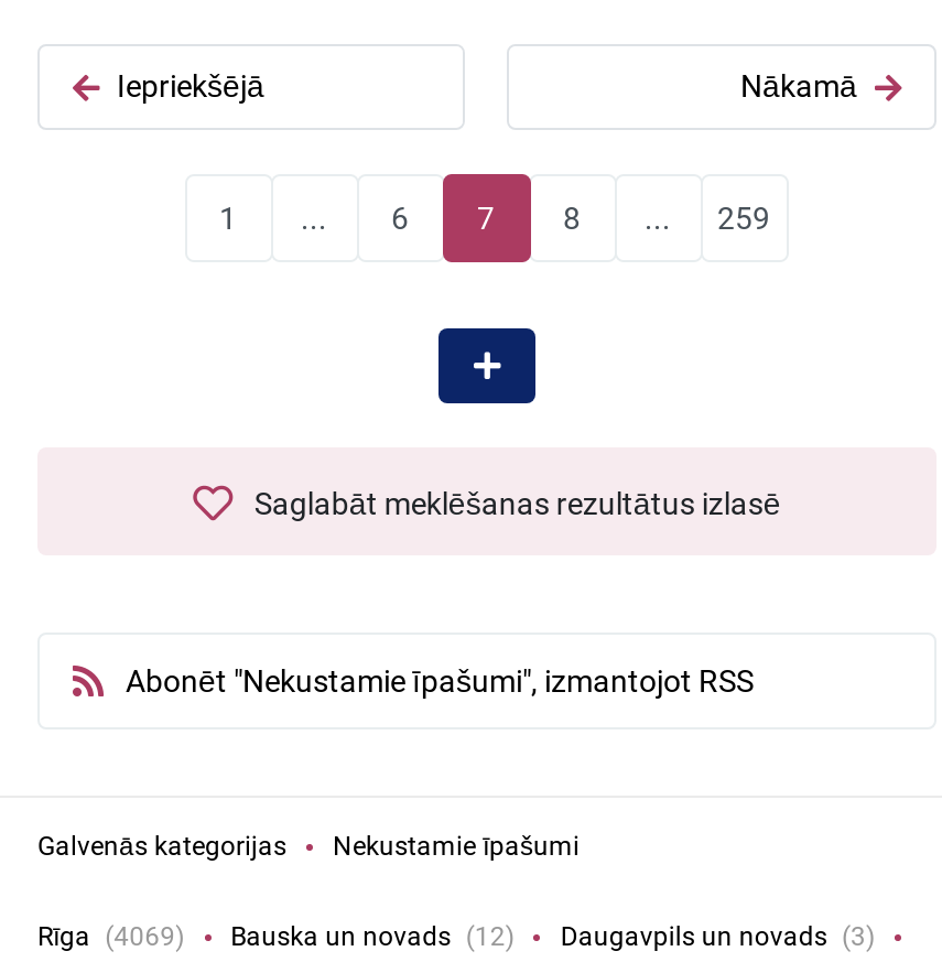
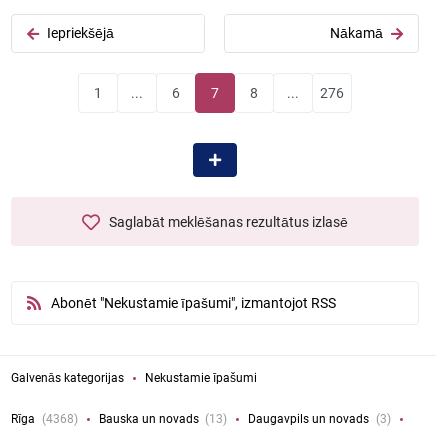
[717,199,770,235] 259 -> [319,84,343,100] 276
[37,922,184,953] Rīga (4069) -> [11,412,78,426] Rīga (4368)
[231,922,514,953] Bauska un novads (12) -> [99,412,227,426] Bauska un novads (13)

